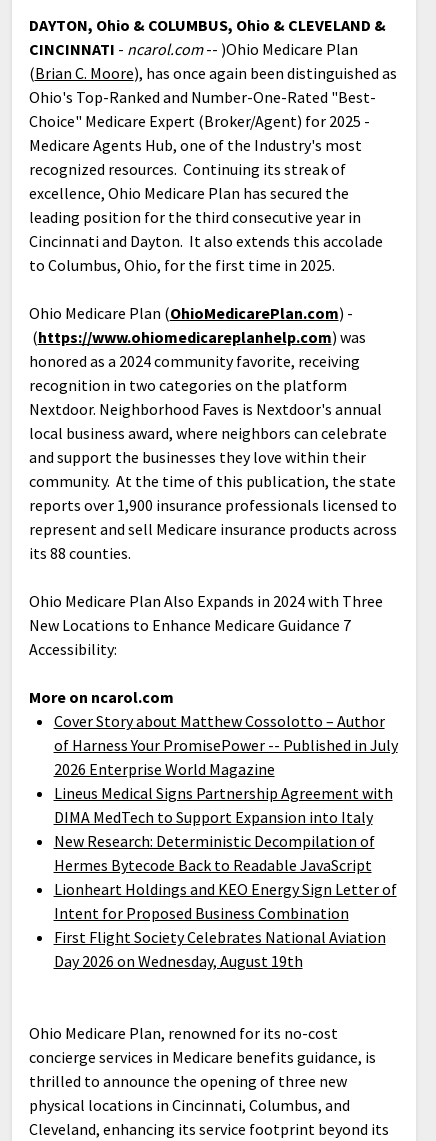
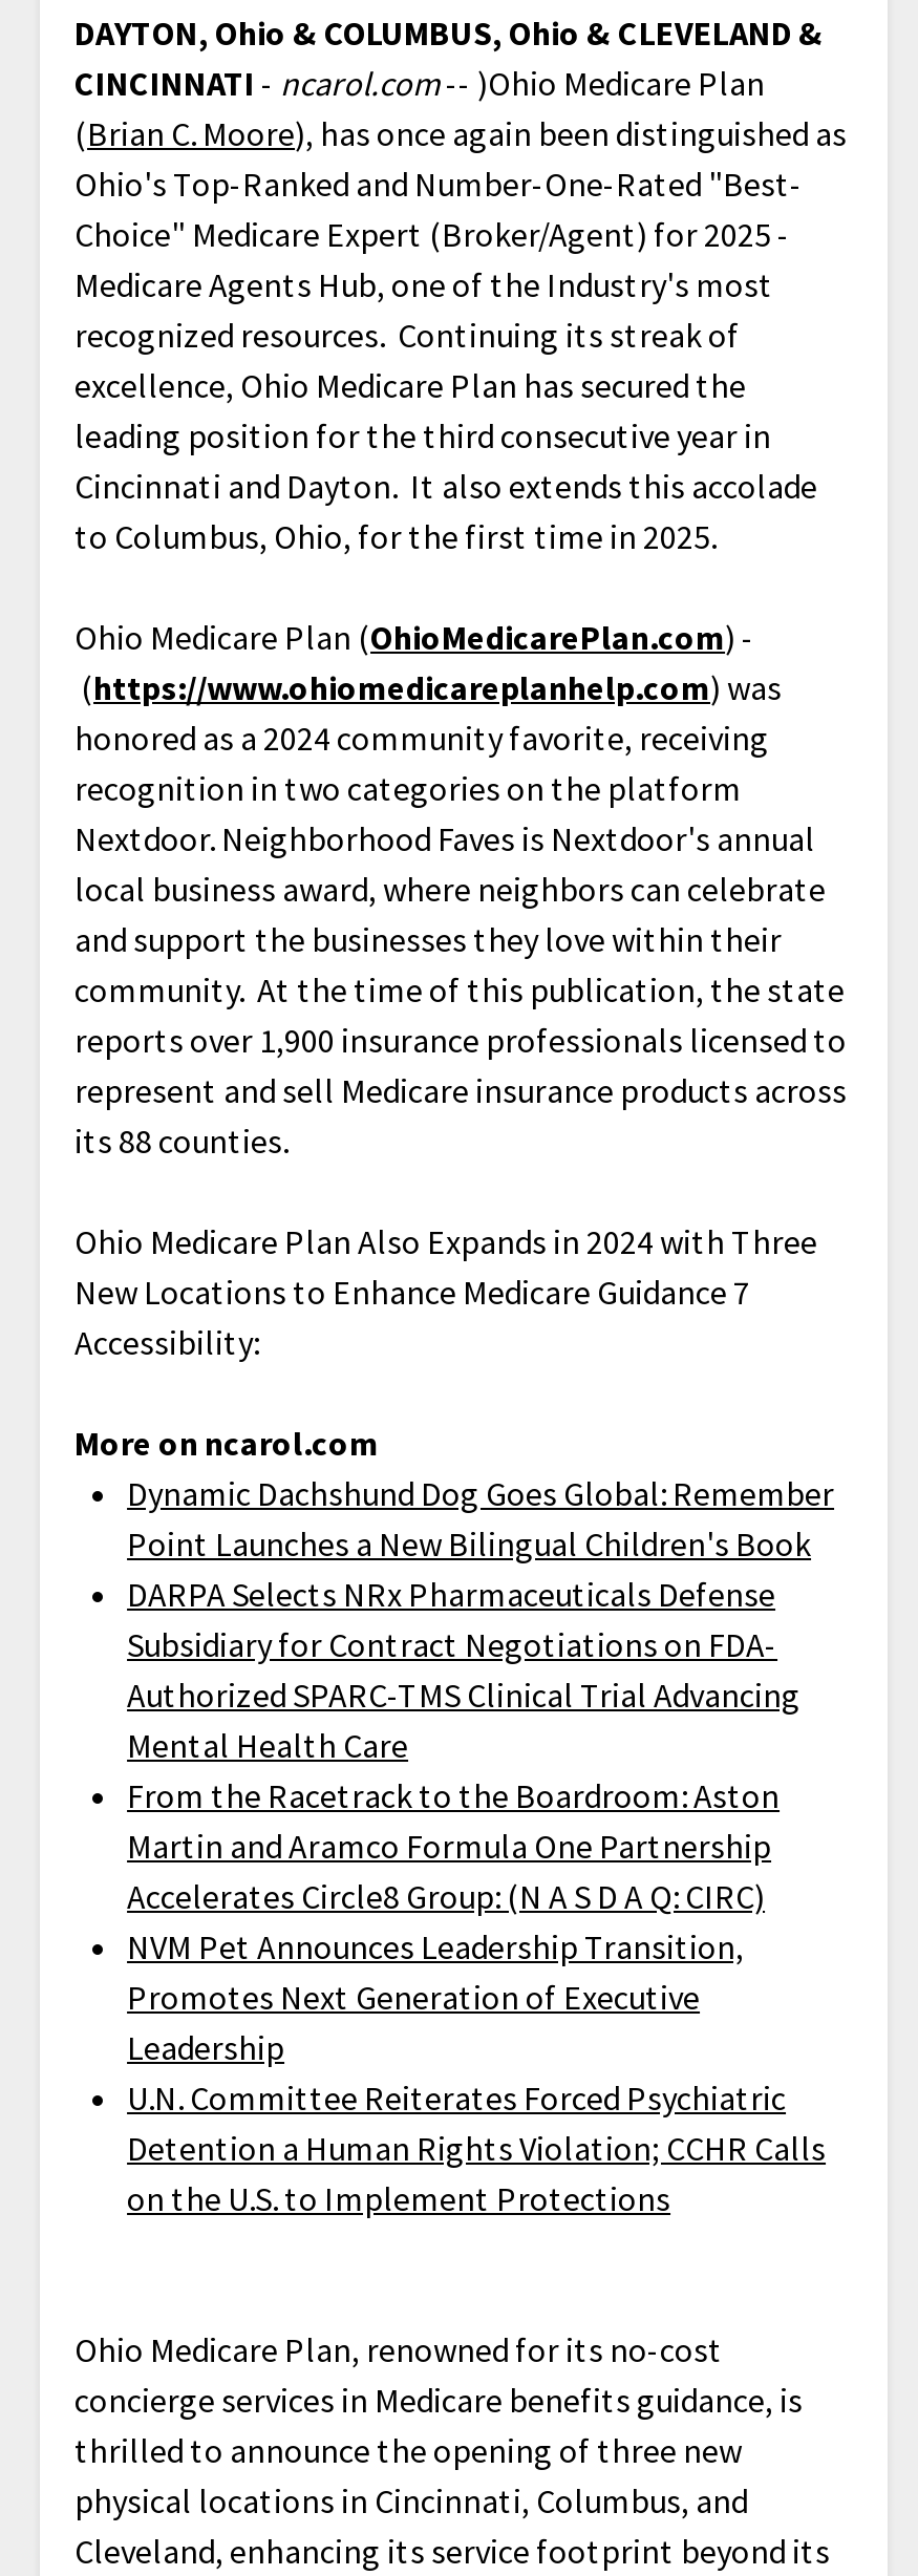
[53,711,397,971] Cover Story about Matthew Cossolotto – Author | of Harness Your PromisePower -- Published in July | 2026 Enterprise World Magazine | Lineus Medical Signs Partnership Agreement with | DIMA MedTech to Support Expansion into Italy | New Research: Deterministic Decompilation of | Hermes Bytecode Back to Readable JavaScript | Lionheart Holdings and KEO Energy Sign Letter of | Intent for Proposed Business Combination | First Flight Society Celebrates National Aviation | Day 2026 on Wednesday, August 19th -> [127,1472,834,2219] Dynamic Dachshund Dog Goes Global: Remember | Point Launches a New Bilingual Children's Book | DARPA Selects NRx Pharmaceuticals Defense | Subsidiary for Contract Negotiations on FDA- | Authorized SPARC-TMS Clinical Trial Advancing | Mental Health Care | From the Racetrack to the Boardroom: Aston | Martin and Aramco Formula One Partnership | Accelerates Circle8 Group: (N A S D A Q: CIRC) | NVM Pet Announces Leadership Transition, | Promotes Next Generation of Executive | Leadership | U.N. Committee Reiterates Forced Psychiatric | Detention a Human Rights Violation; CCHR Calls | on the U.S. to Implement Protections

